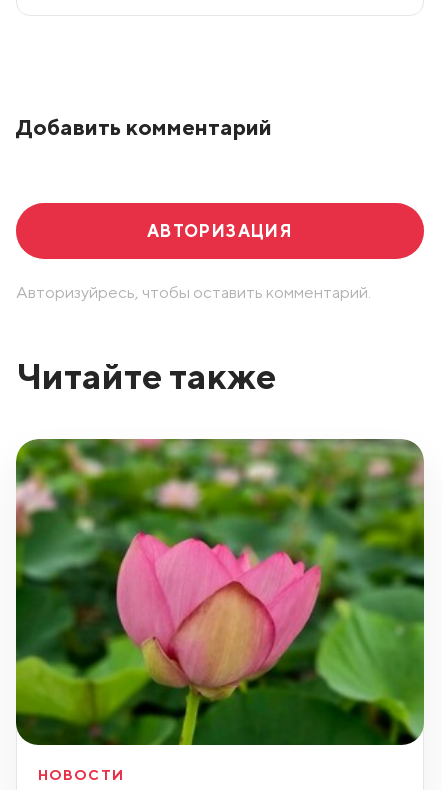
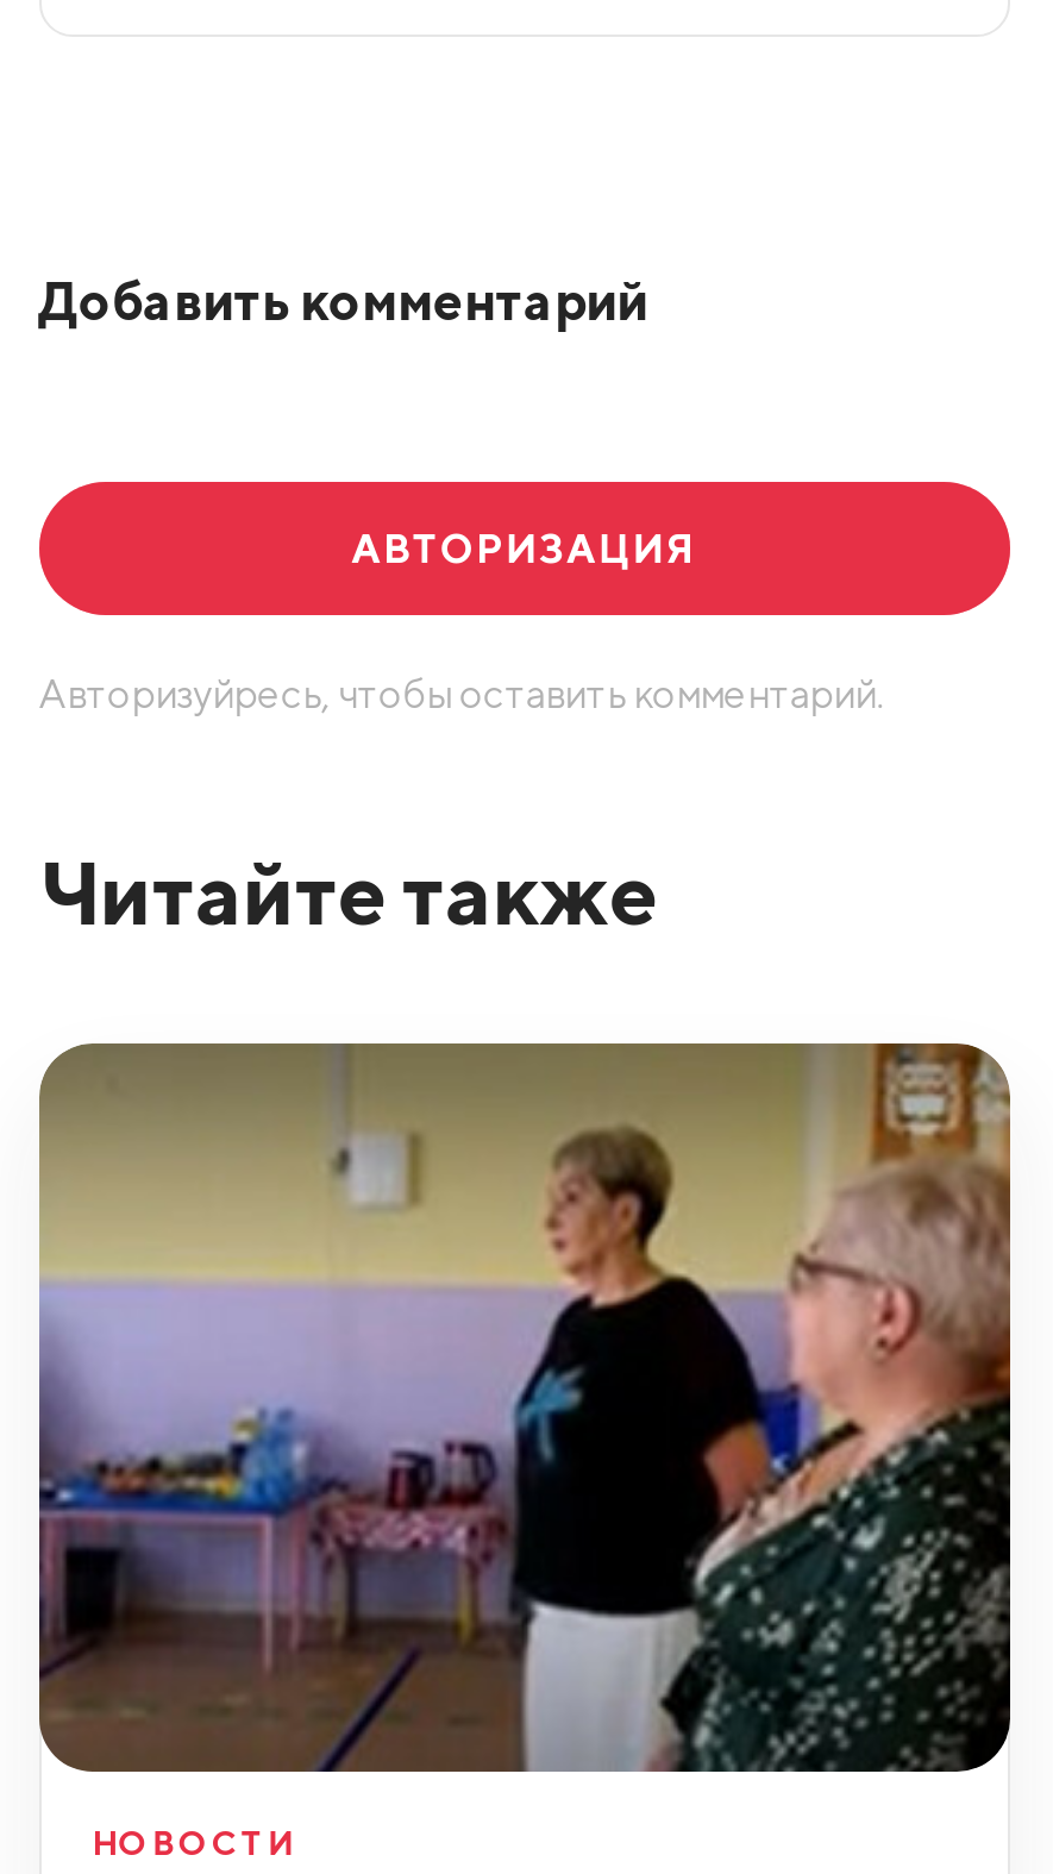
[15,439,425,746] [image] -> [37,1043,1013,1774] [image]

